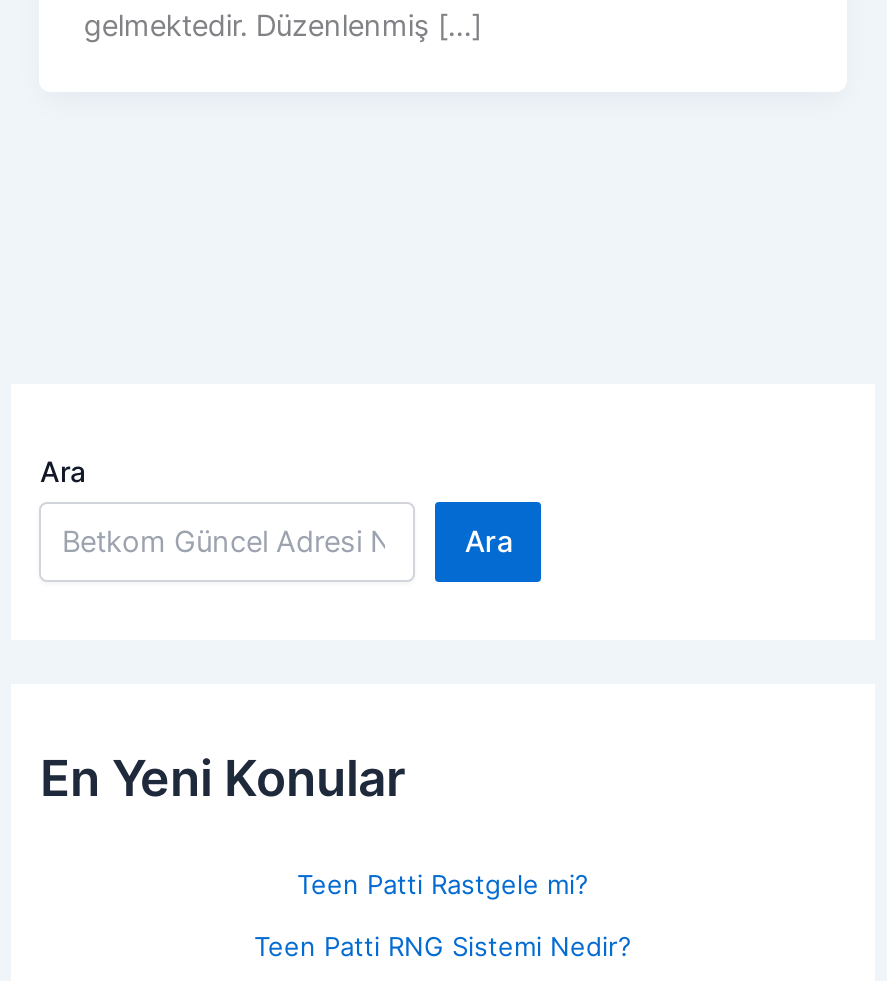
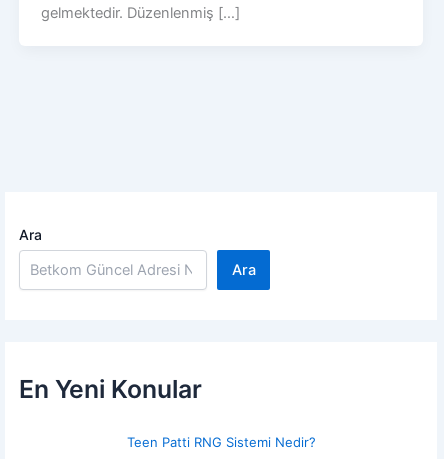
[297,867,589,899] Teen Patti Rastgele mi? -> none

